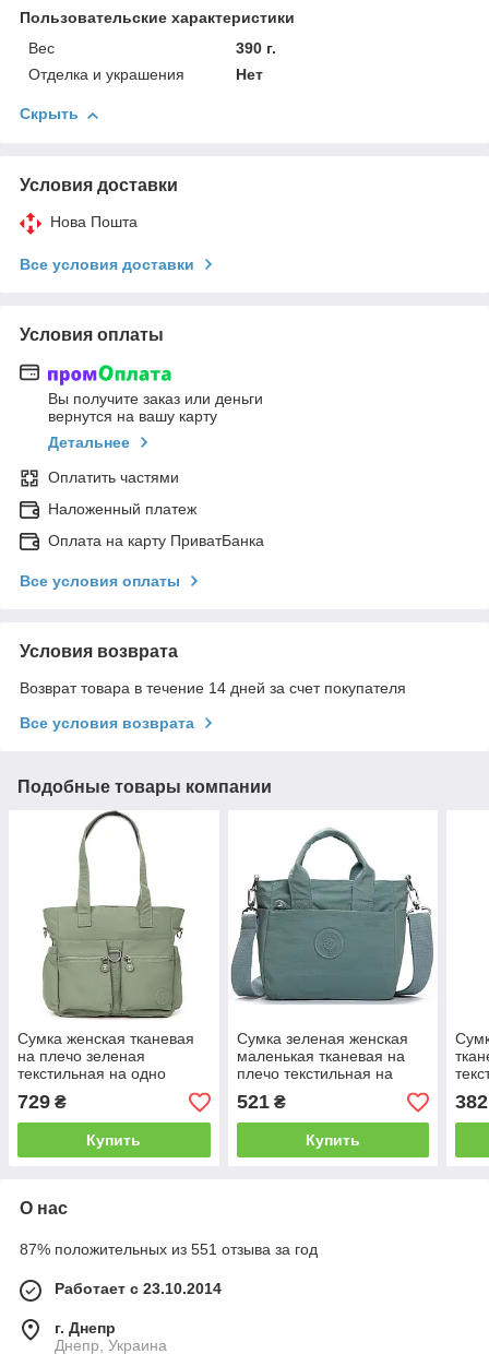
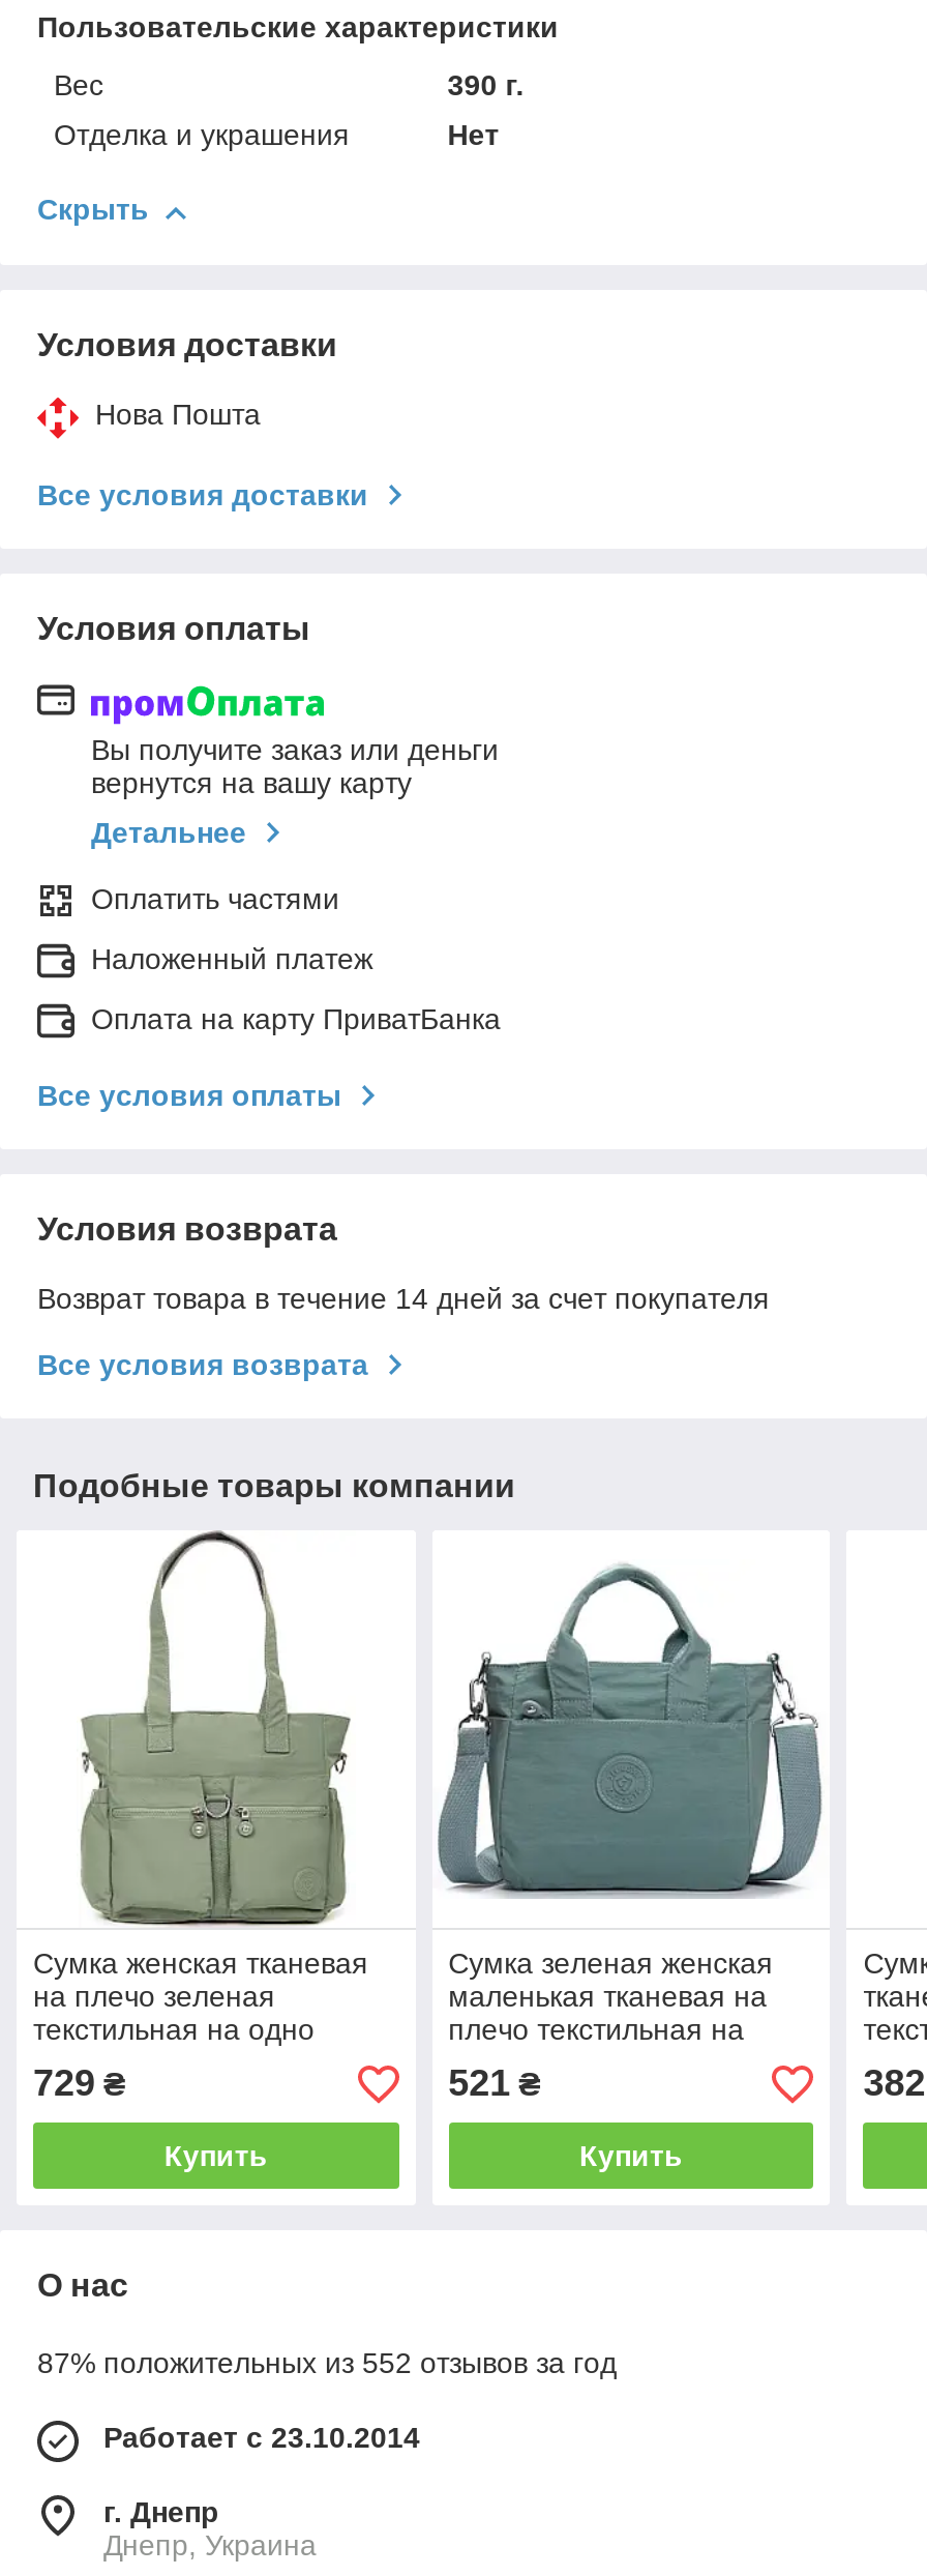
[20,1241,318,1258] 87% положительных из 551 отзыва за год -> [37,2347,617,2380] 87% положительных из 552 отзывов за год

